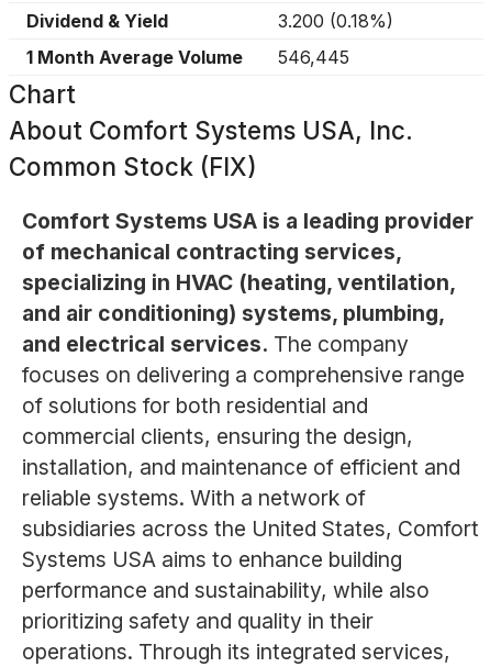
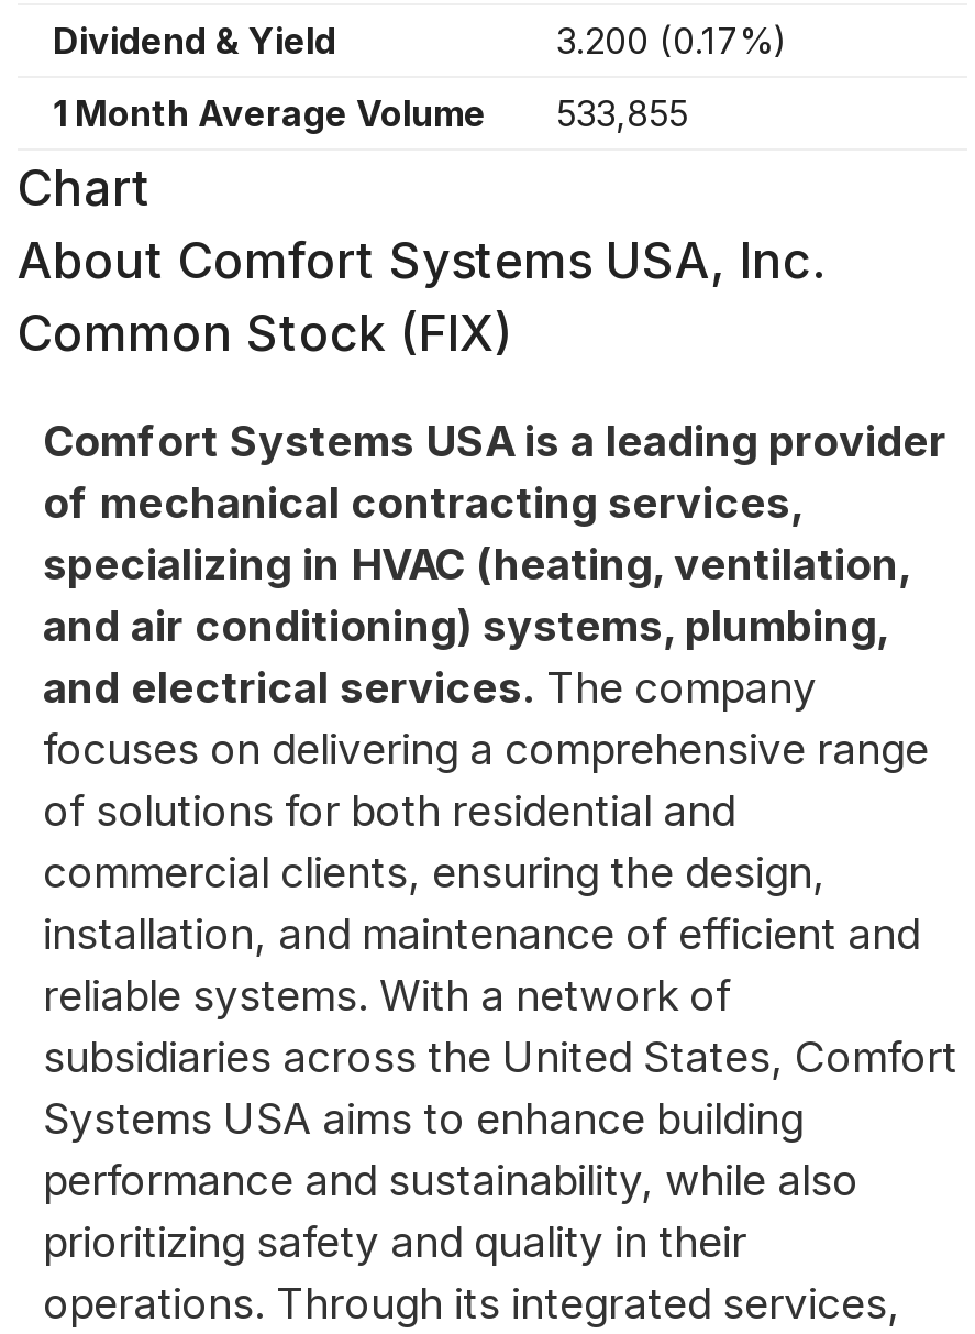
[278,10,393,32] 3.200 (0.18%) -> [556,19,787,63] 3.200 (0.17%)
[26,46,349,68] 1 Month Average Volume 546,445 -> [53,91,688,135] 1 Month Average Volume 533,855

